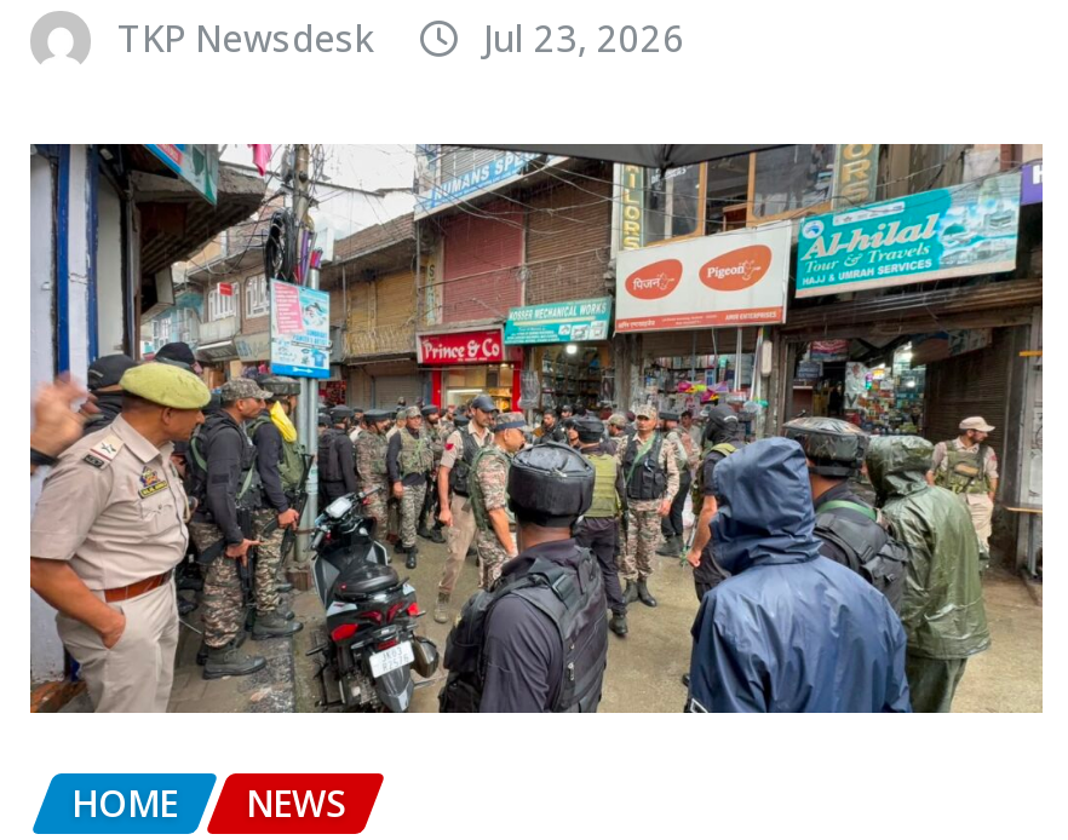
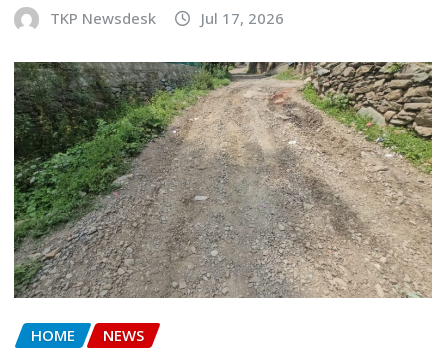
[483,14,684,63] Jul 23, 2026 -> [201,8,284,28] Jul 17, 2026
[28,142,1045,715] [image] -> [13,61,433,298] [image]

